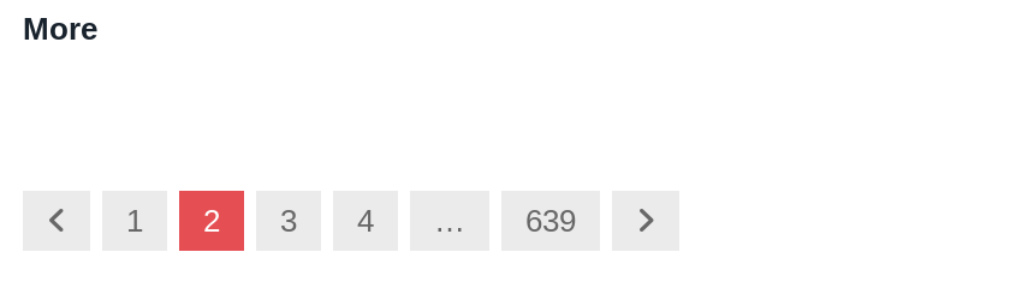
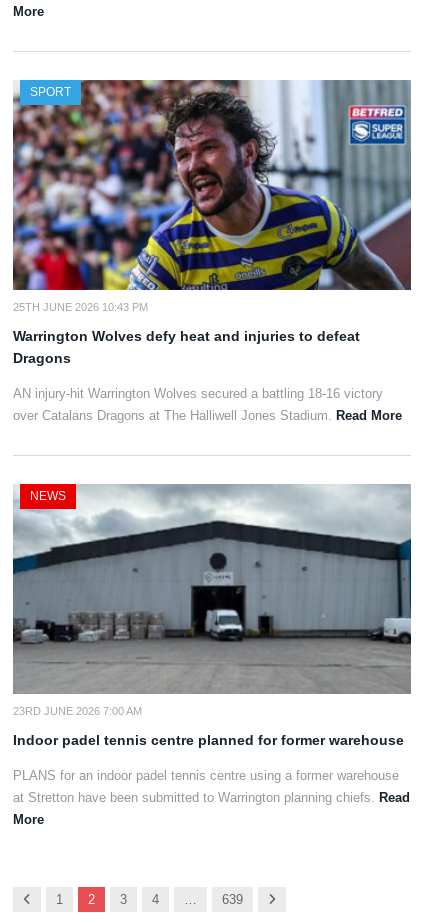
none -> [12,79,412,291] [image] | SPORT
none -> [12,483,412,695] [image] | NEWS
none -> [13,301,402,423] 25TH JUNE 2026 10:43 PM | Warrington Wolves defy heat and injuries to defeat | Dragons | AN injury-hit Warrington Wolves secured a battling 18-16 victory | over Catalans Dragons at The Halliwell Jones Stadium. Read More
none -> [13,705,410,827] 23RD JUNE 2026 7:00 AM | Indoor padel tennis centre planned for former warehouse | PLANS for an indoor padel tennis centre using a former warehouse | at Stretton have been submitted to Warrington planning chiefs. Read | More

